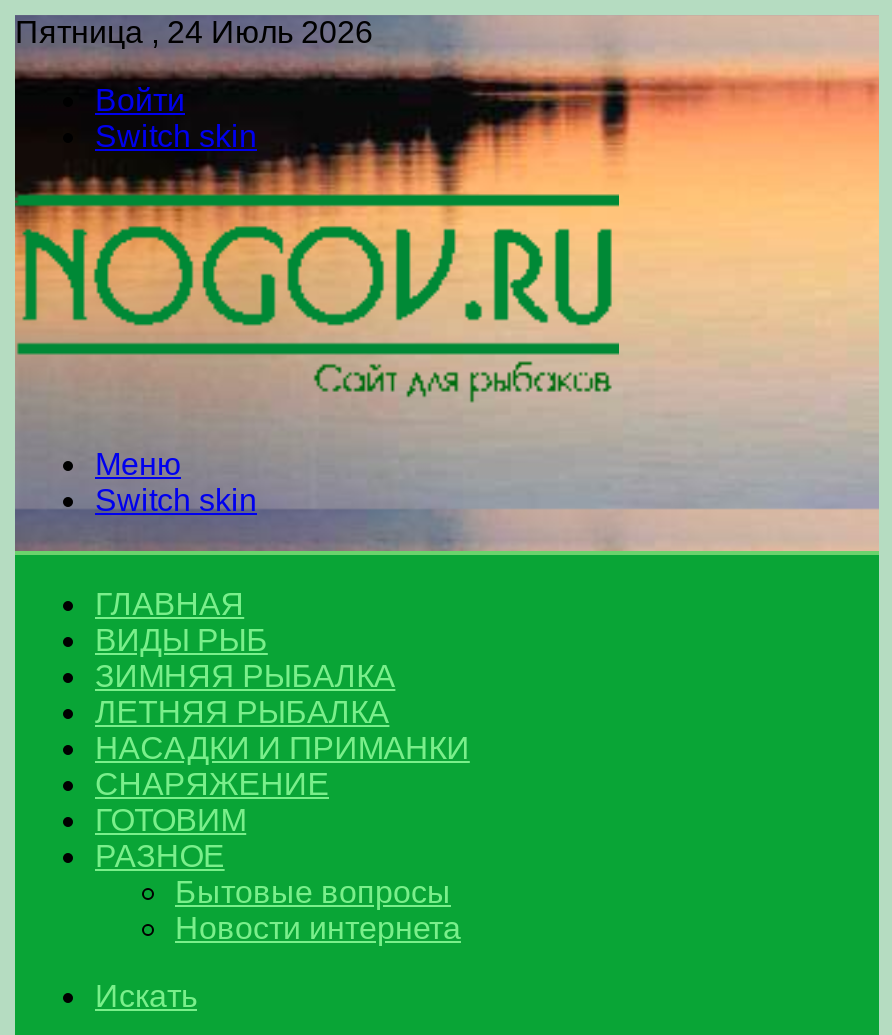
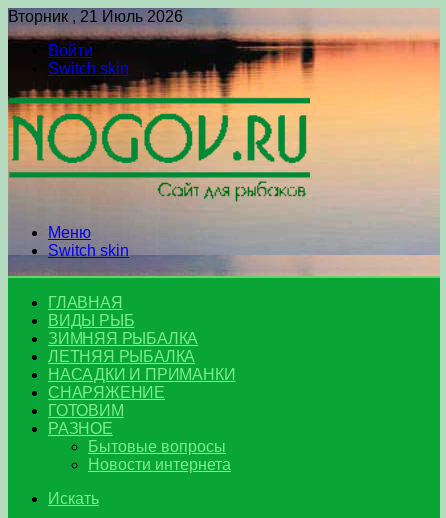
[15,15,373,49] Пятница , 24 Июль 2026 -> [8,8,183,25] Вторник , 21 Июль 2026

